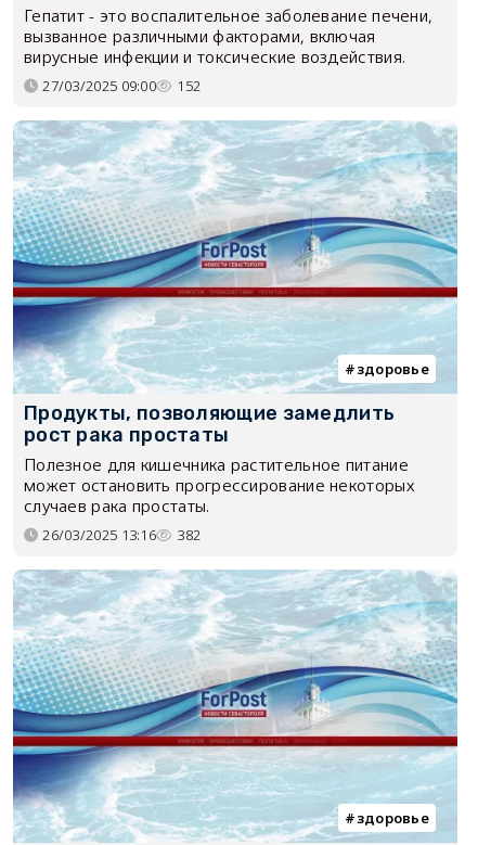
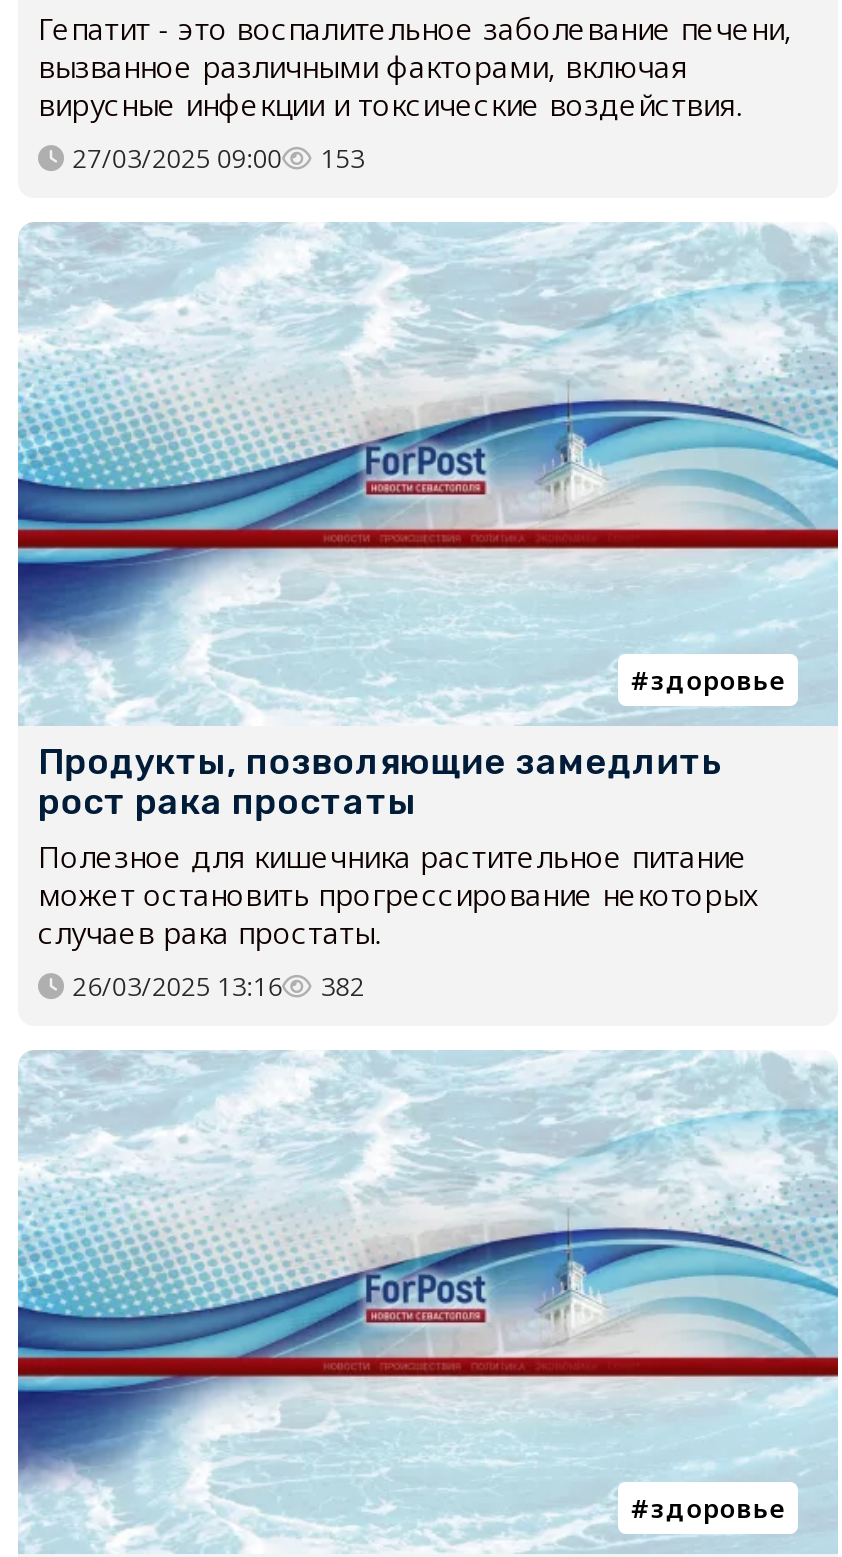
[43,76,201,96] 27/03/2025 09:00 152 -> [73,140,365,176] 27/03/2025 09:00 153

